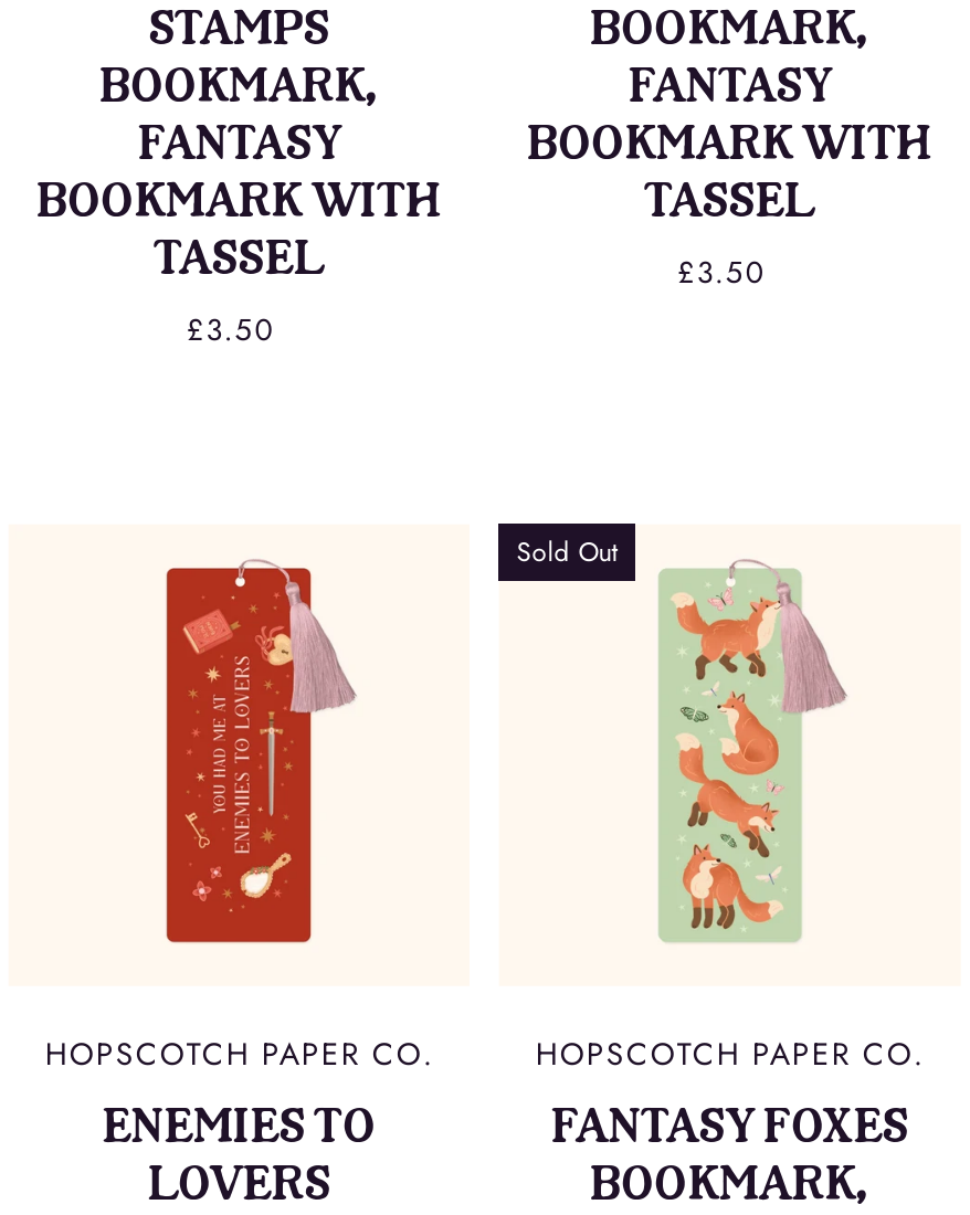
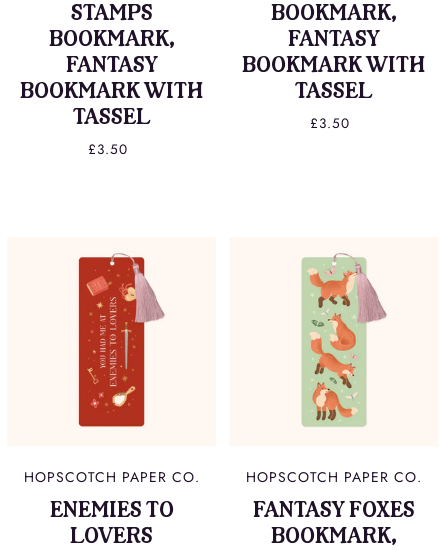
[517,533,618,573] Sold Out -> none

